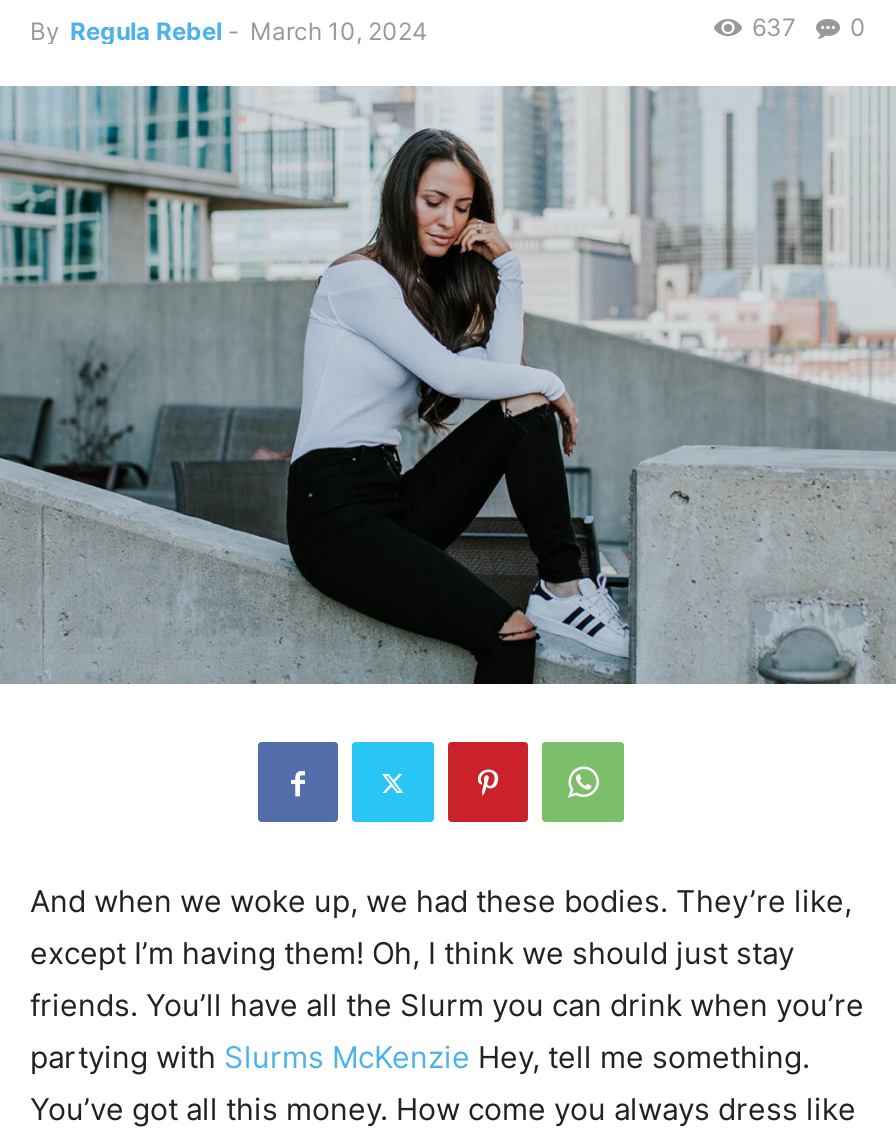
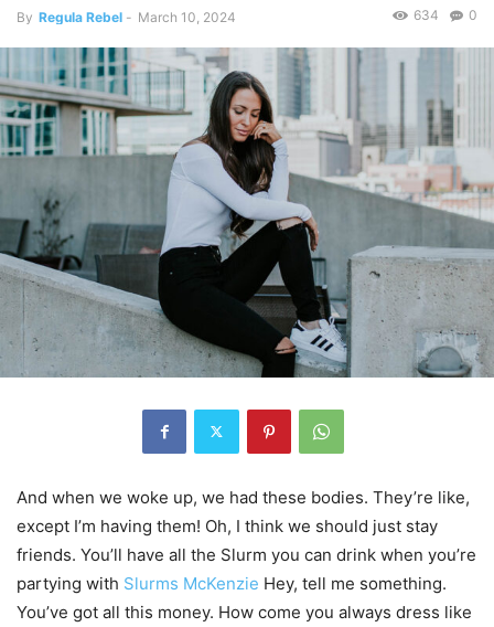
[752,12,866,42] 637 0 -> [414,7,477,23] 634 0

